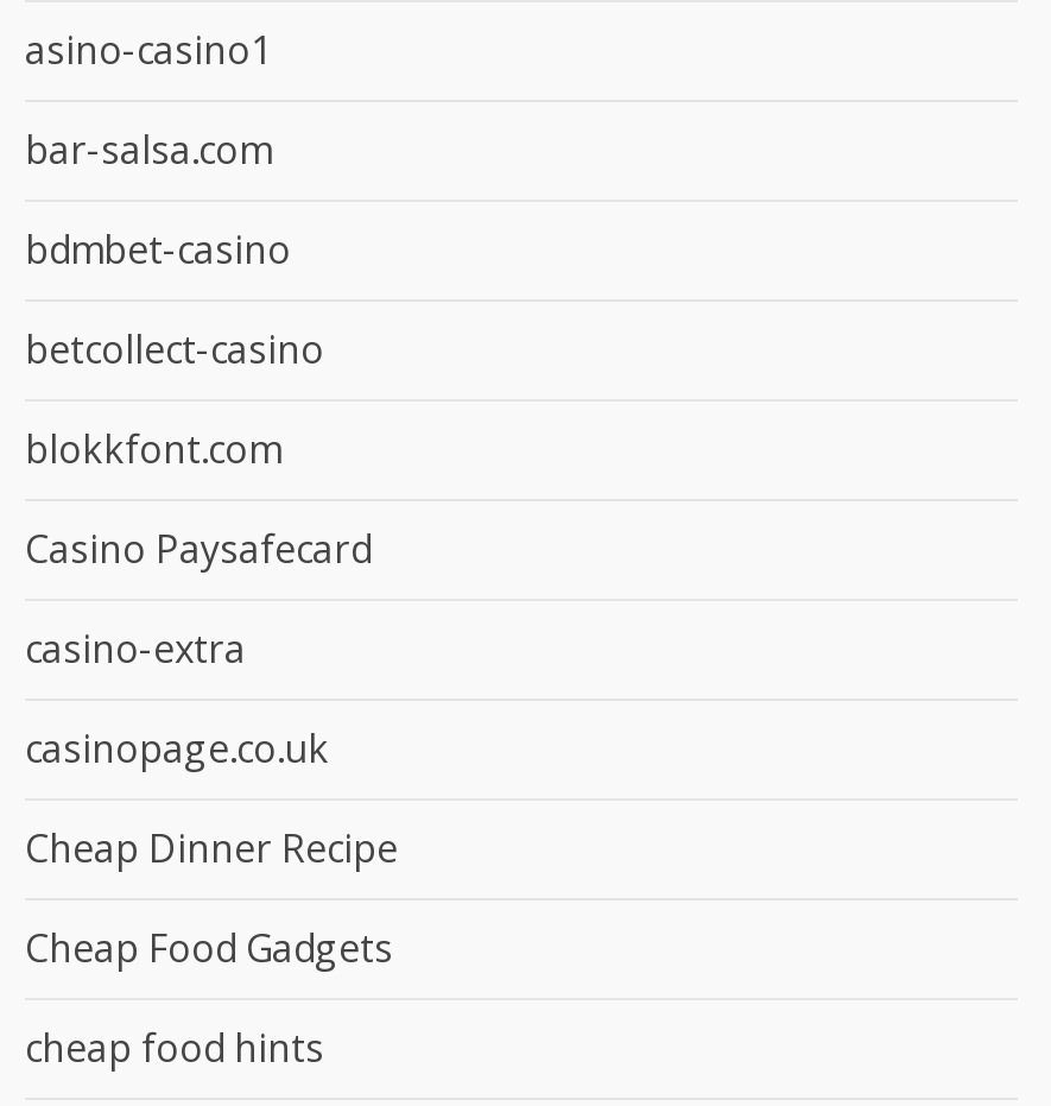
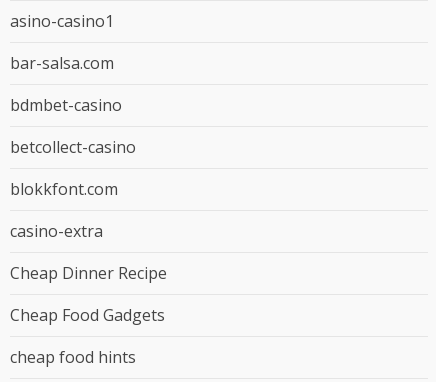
[25,523,372,575] Casino Paysafecard -> none
[25,722,329,775] casinopage.co.uk -> none

